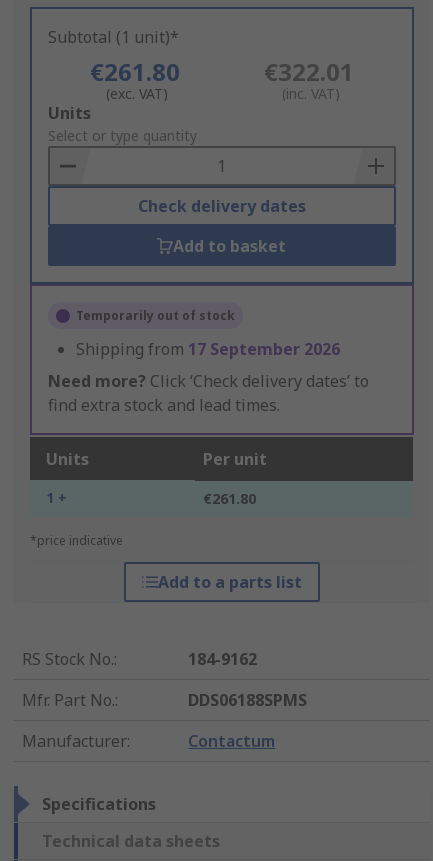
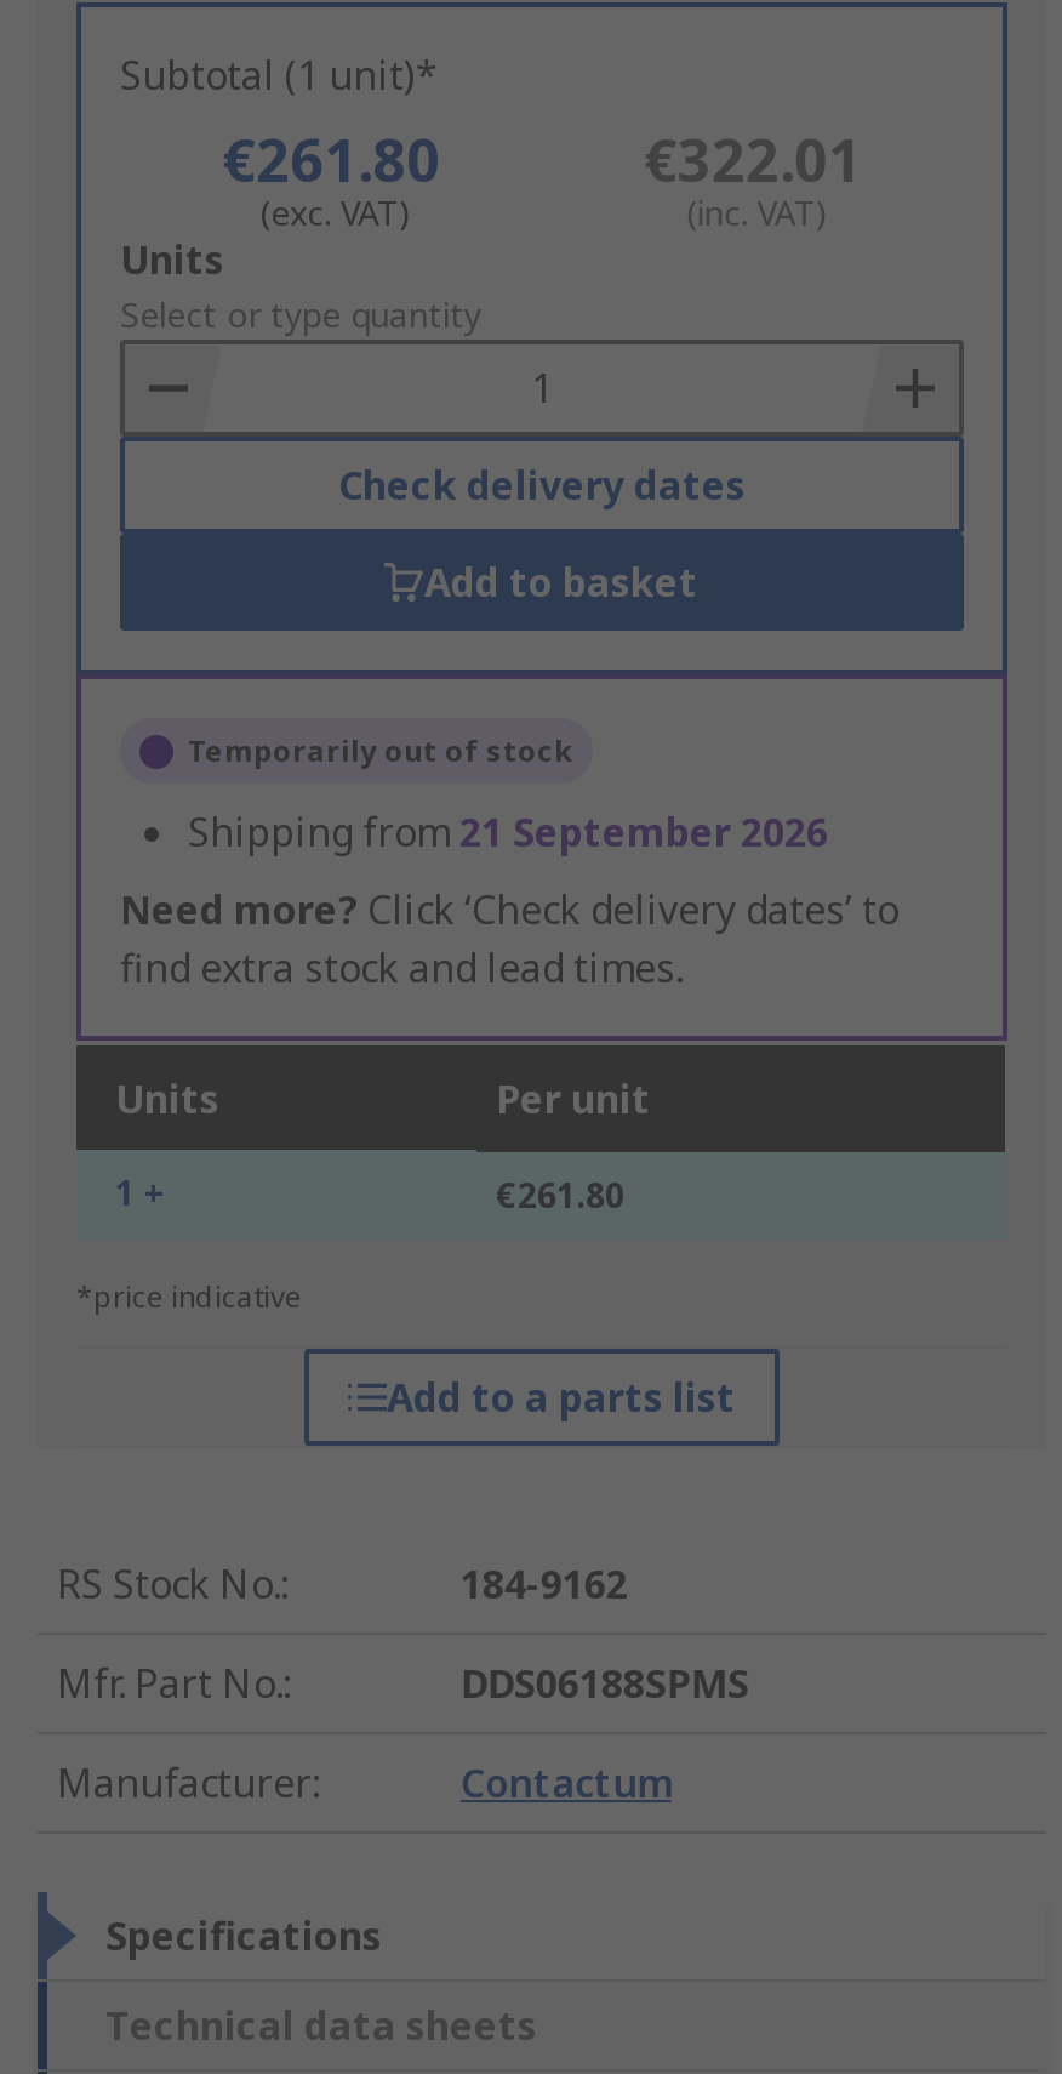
[76,338,340,360] Shipping from 17 September 2026 -> [188,807,828,860] Shipping from 21 September 2026

